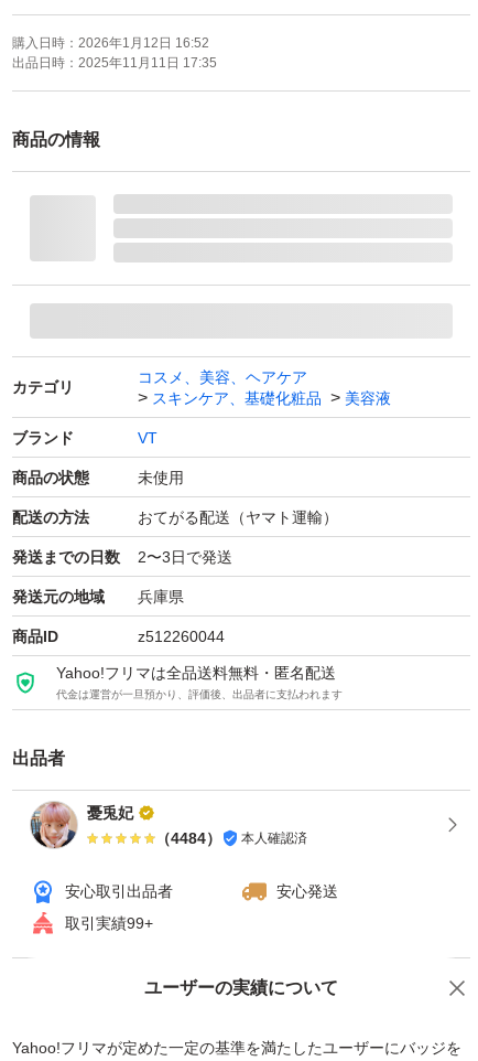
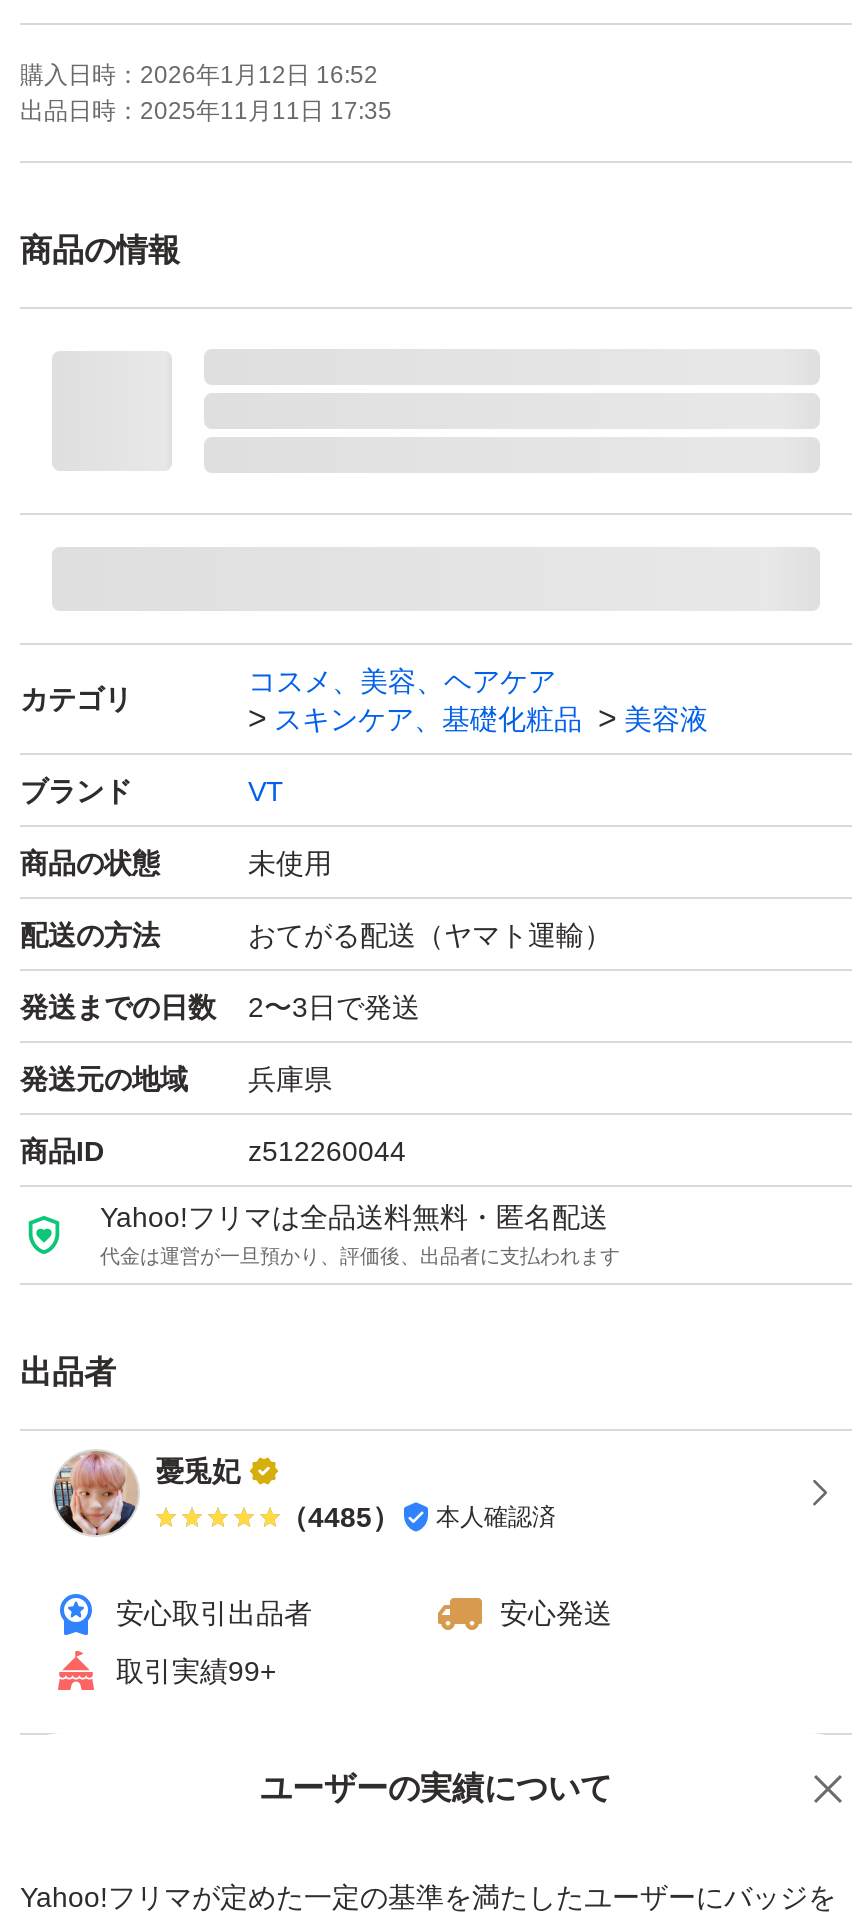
[155,829,307,847] （4484） 本人確認済 -> [280,1501,556,1533] （4485） 本人確認済

